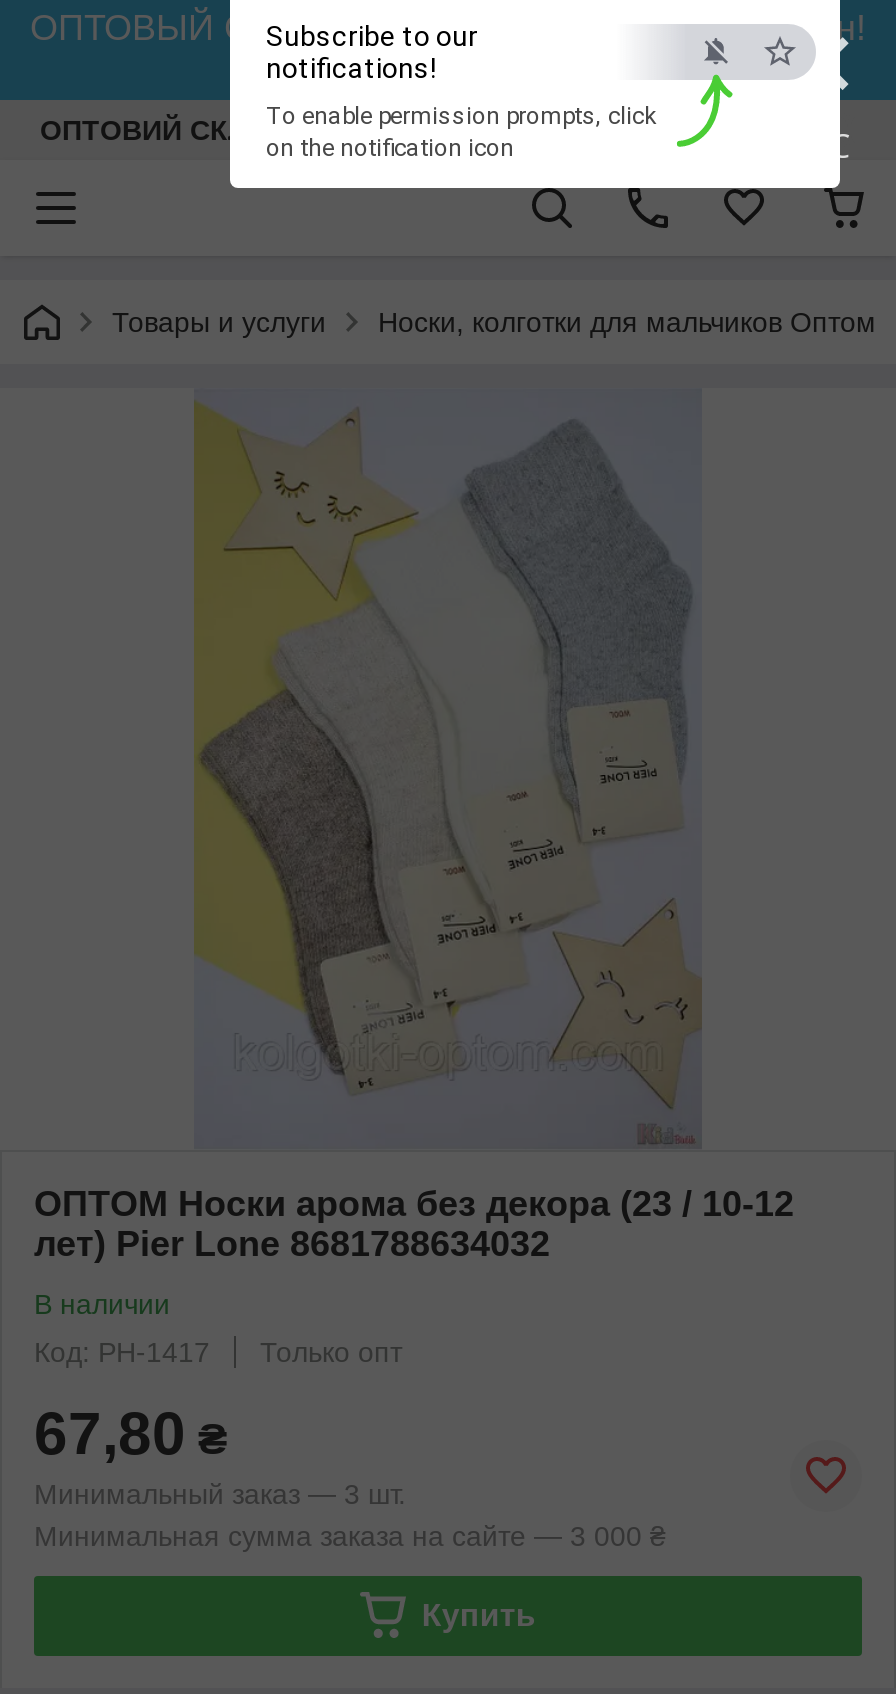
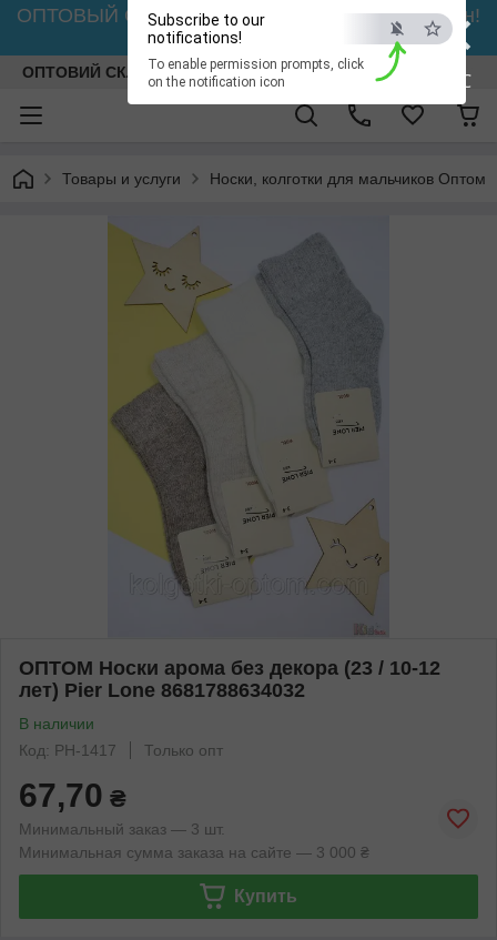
[34,1400,228,1466] 67,80 ₴ -> [19,777,126,813] 67,70 ₴

